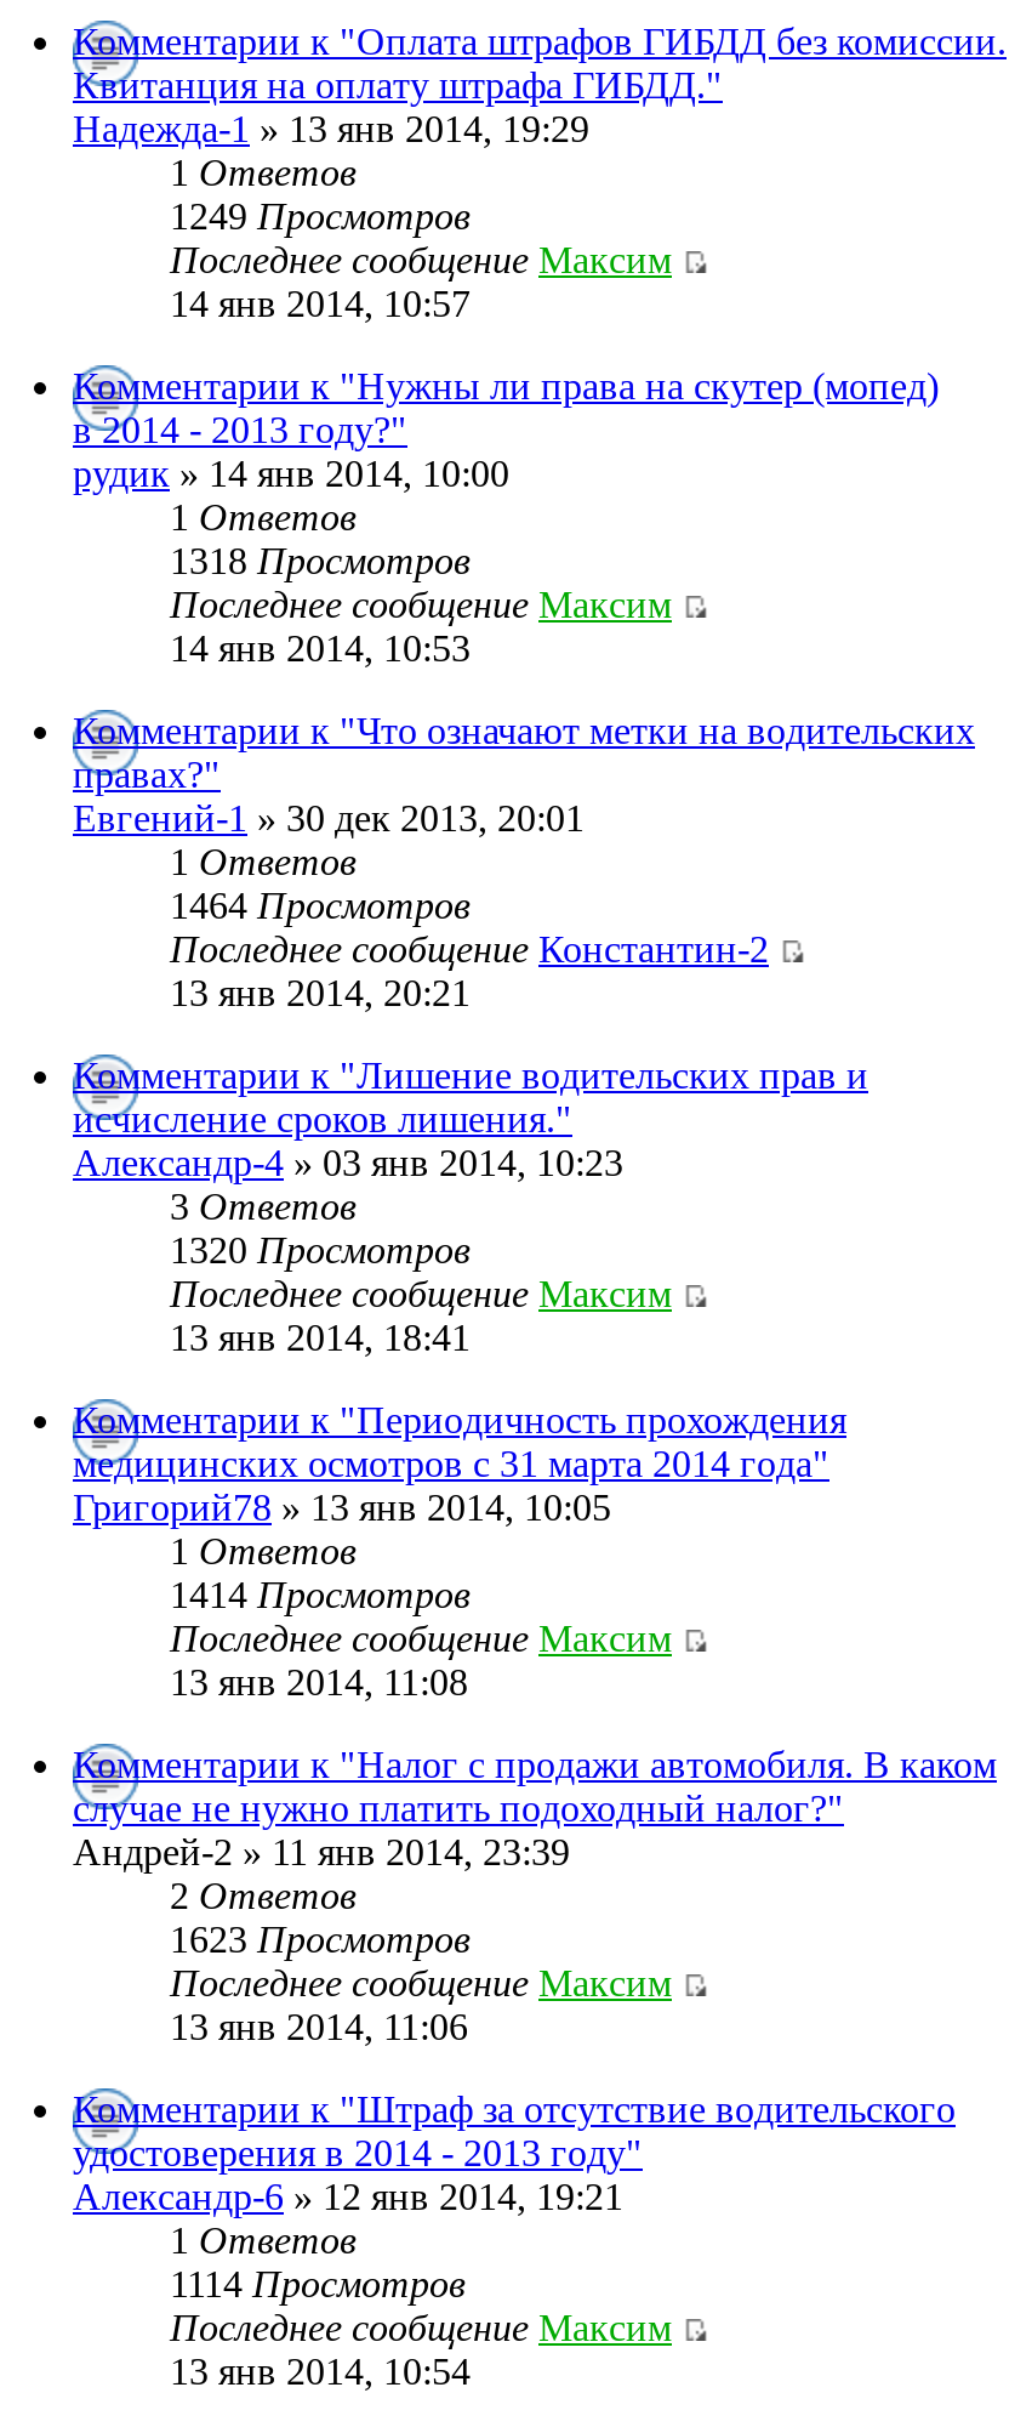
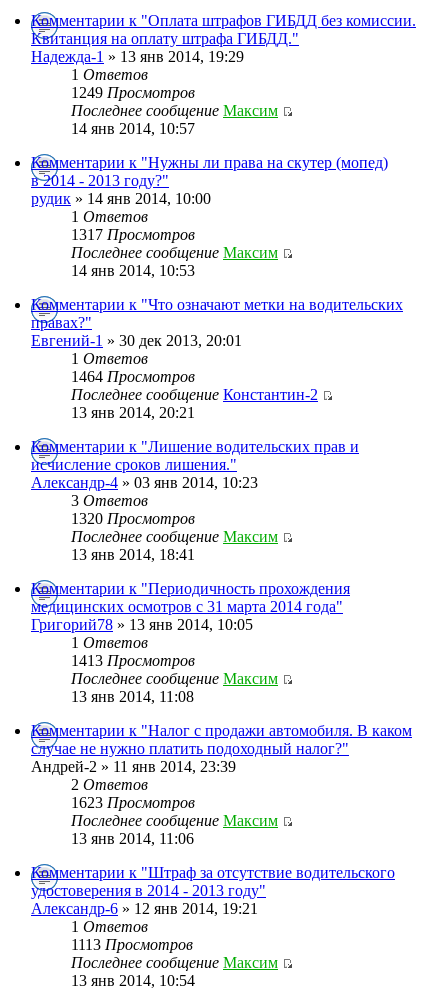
[170,540,471,582] 1318 Просмотров -> [71,226,195,243] 1317 Просмотров
[170,1574,471,1616] 1414 Просмотров -> [71,652,195,669] 1413 Просмотров
[170,2264,466,2305] 1114 Просмотров -> [71,936,193,953] 1113 Просмотров

